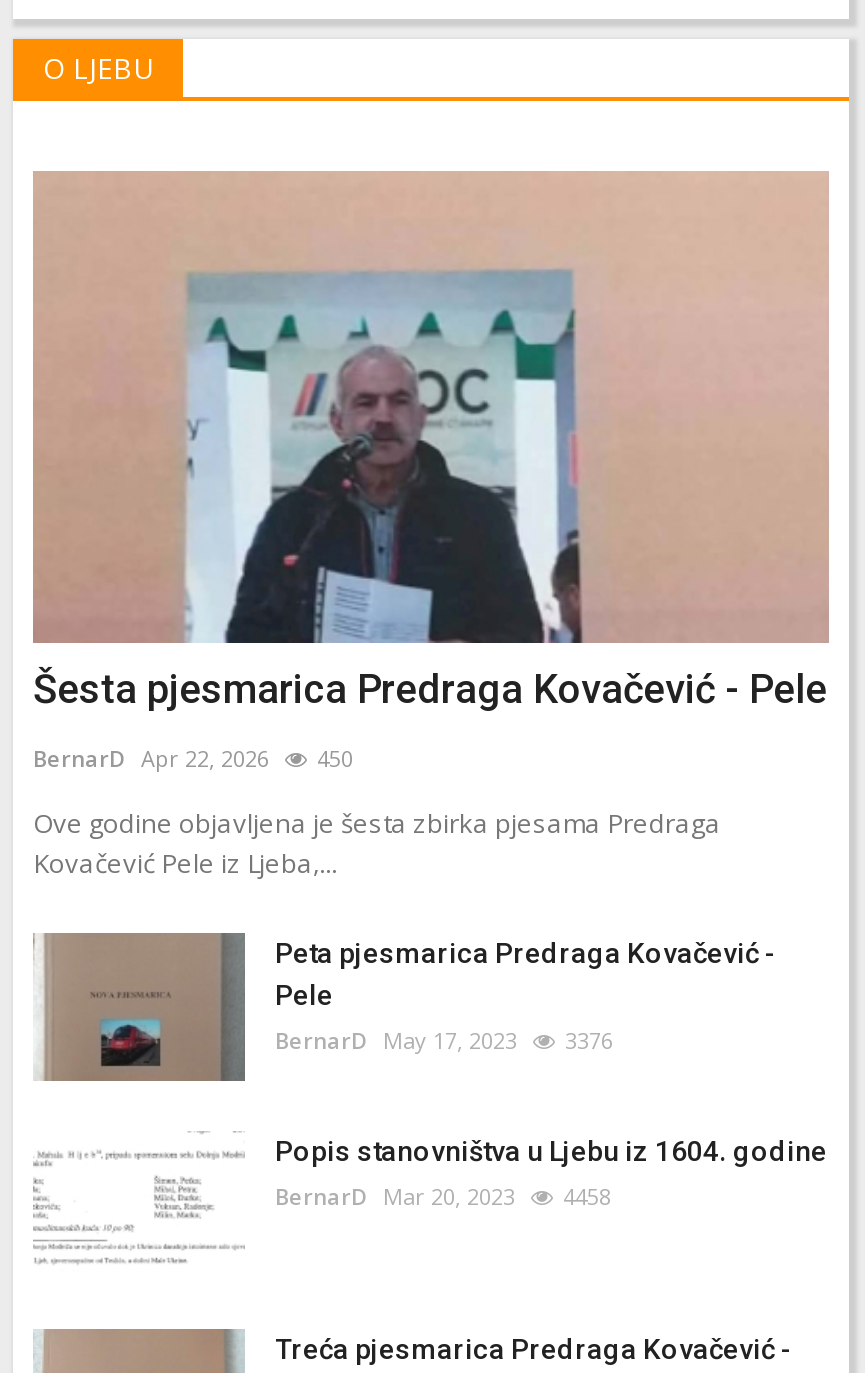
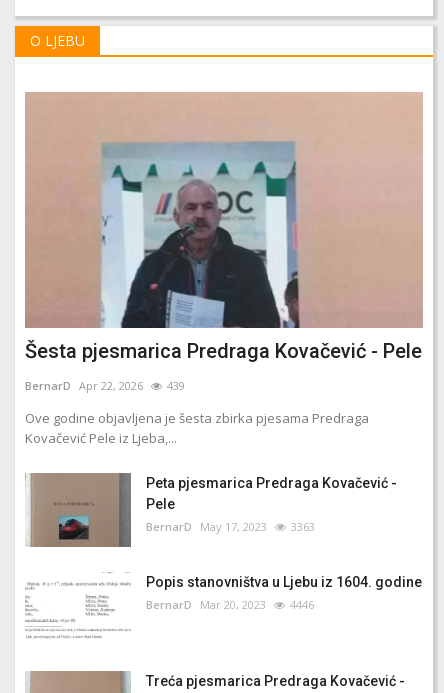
[33,744,353,774] BernarD Apr 22, 2026 450 -> [25,378,185,393] BernarD Apr 22, 2026 439
[275,1026,613,1056] BernarD May 17, 2023 3376 -> [146,519,315,534] BernarD May 17, 2023 3363
[275,1182,611,1212] BernarD Mar 20, 2023 4458 -> [146,597,314,612] BernarD Mar 20, 2023 4446

